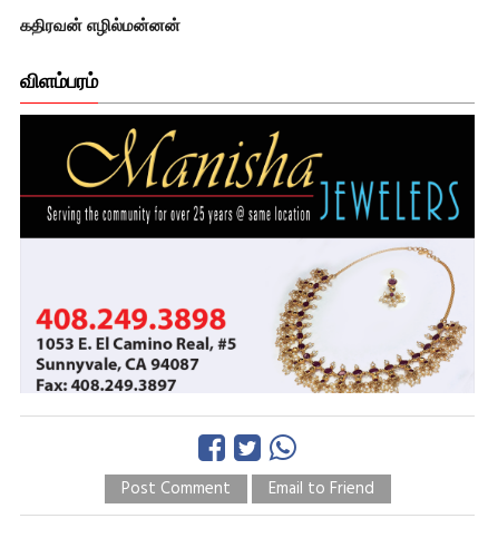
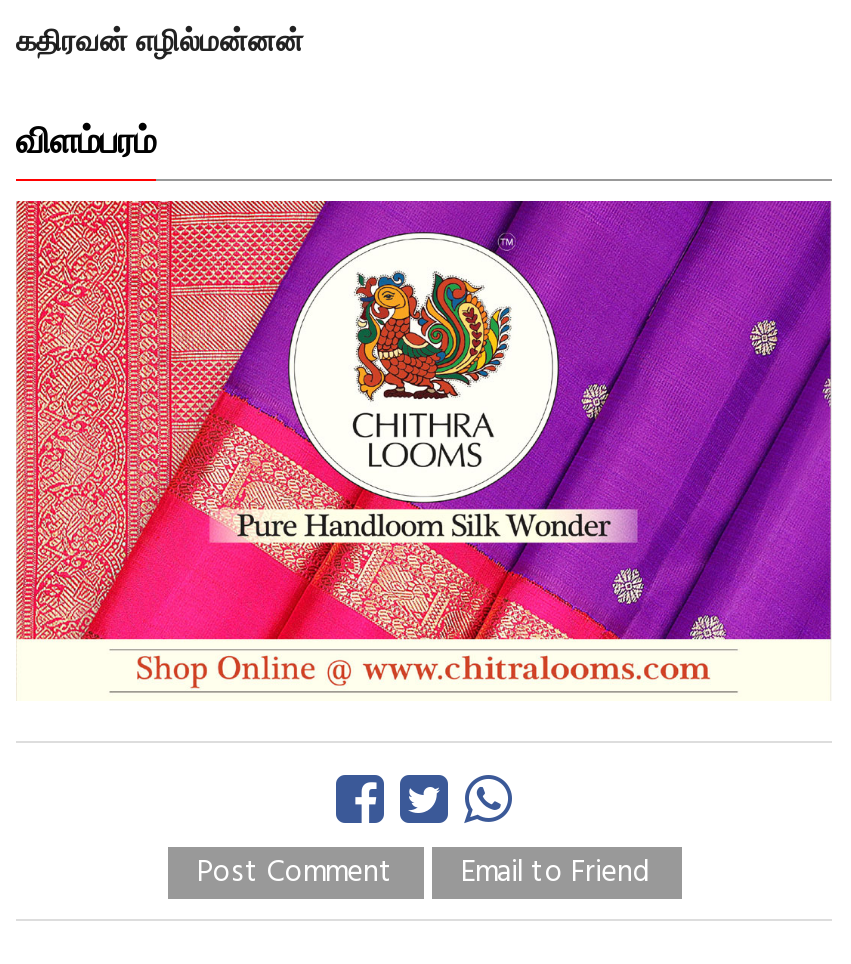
[19,114,476,394] [image] -> [16,199,832,701] [image]

